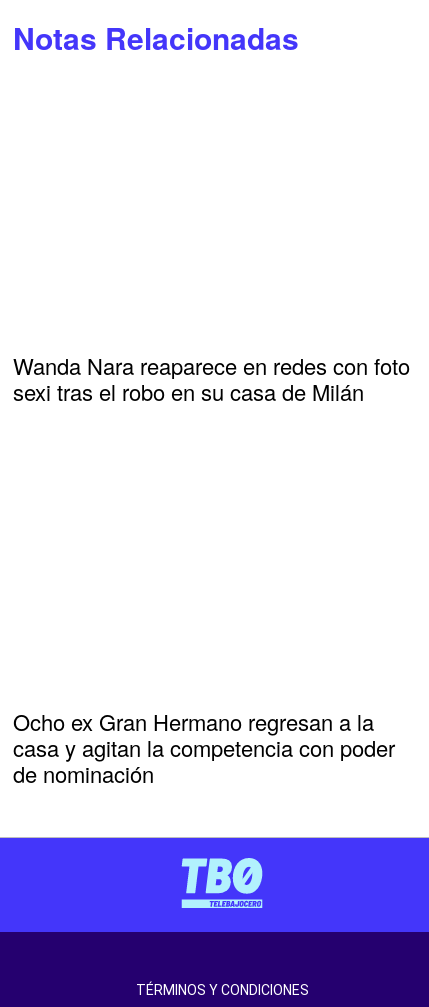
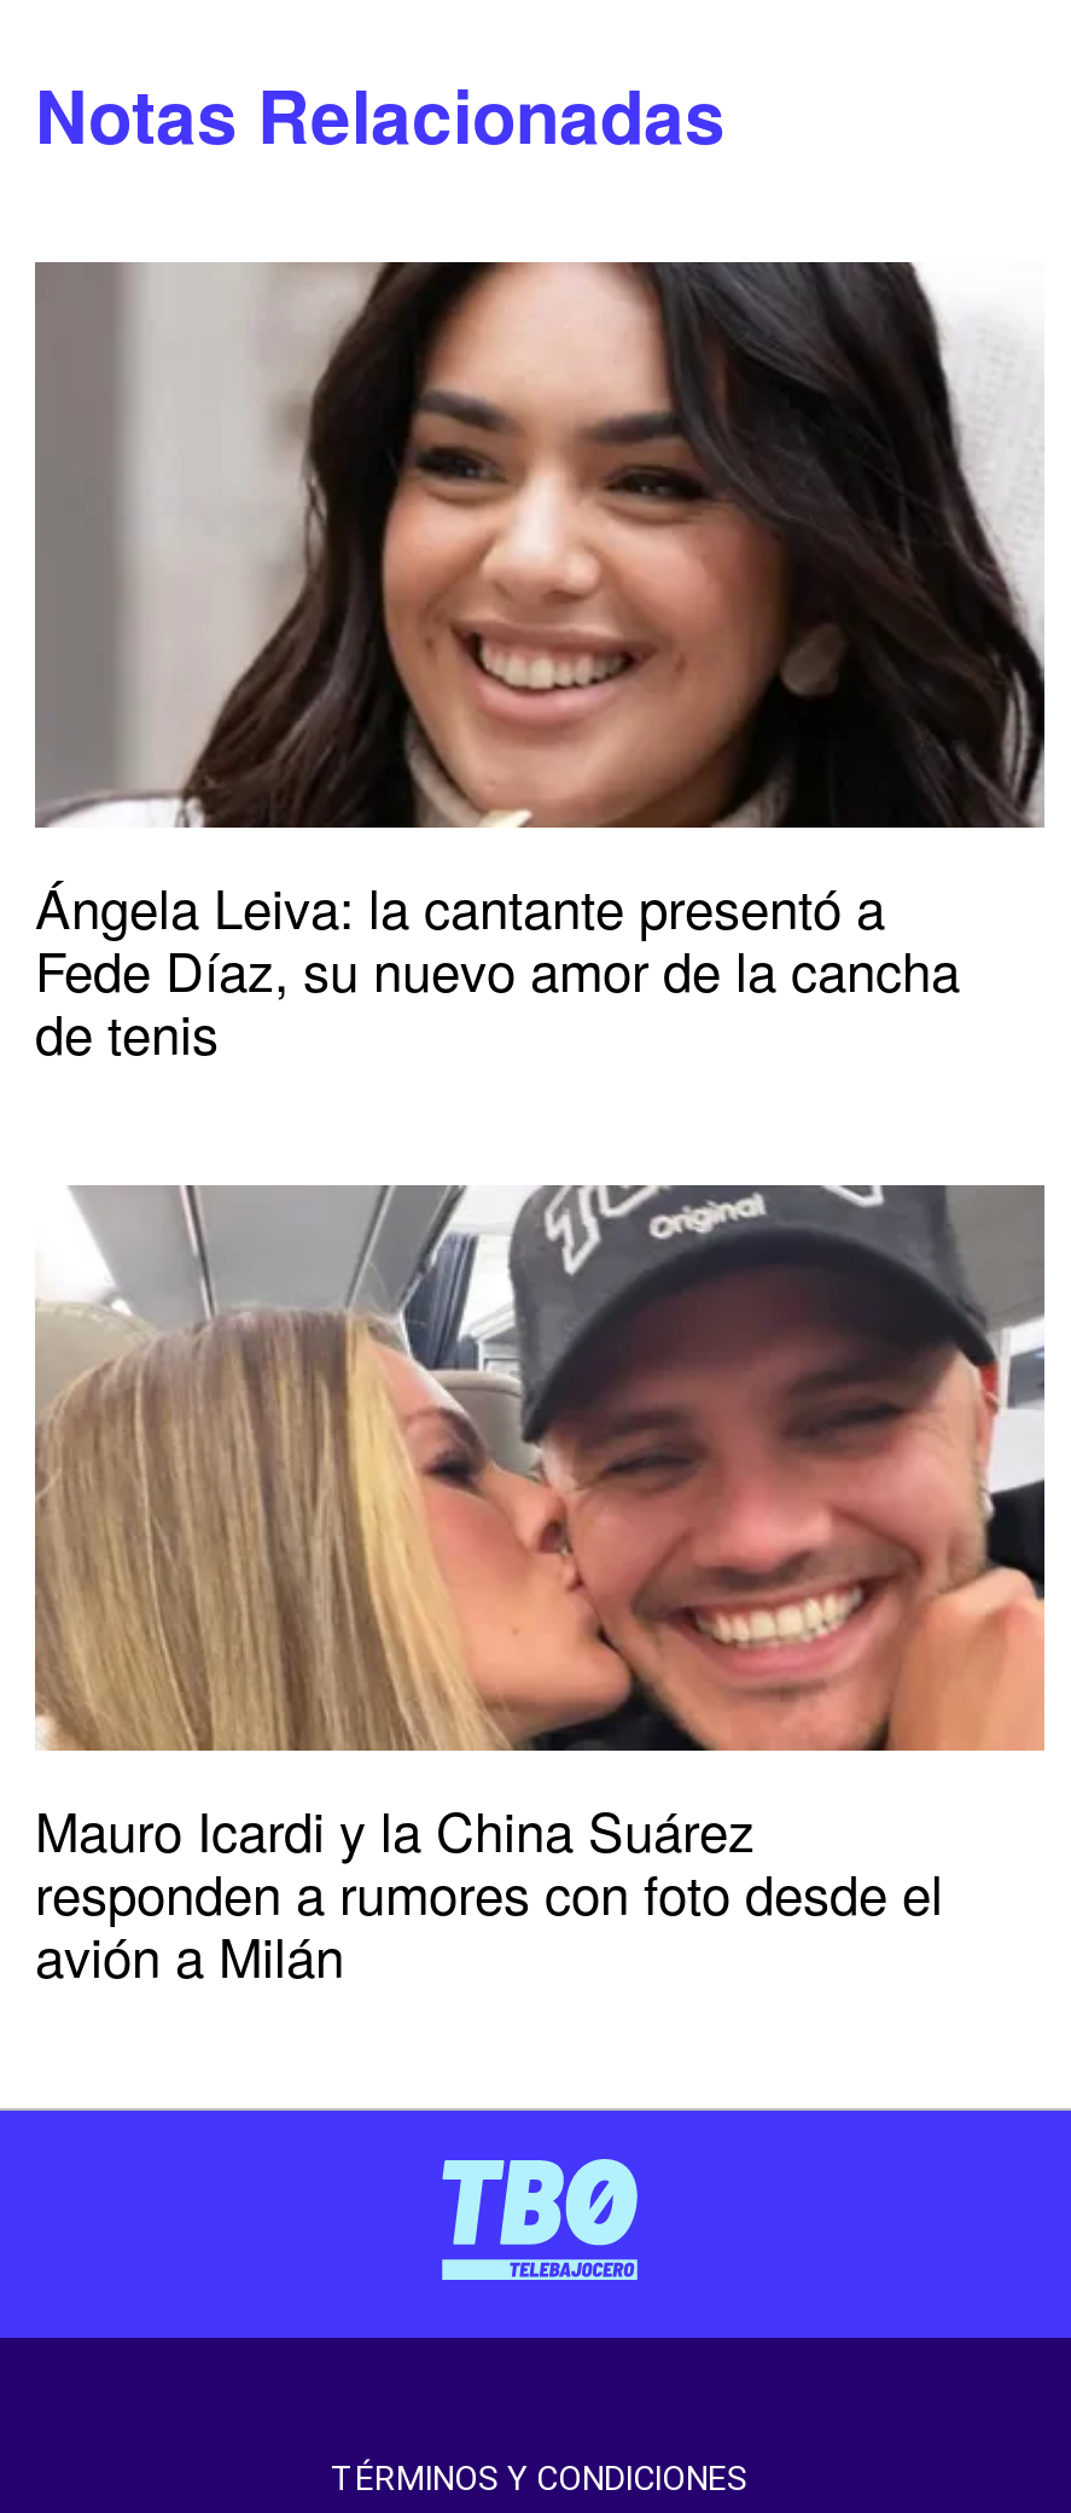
none -> [33,260,1047,830] [image]
none -> [33,1183,1047,1753] [image]
[13,350,410,407] Wanda Nara reaparece en redes con foto | sexi tras el robo en su casa de Milán -> [35,869,960,1069] Ángela Leiva: la cantante presentó a | Fede Díaz, su nuevo amor de la cancha | de tenis
[13,706,395,789] Ocho ex Gran Hermano regresan a la | casa y agitan la competencia con poder | de nominación -> [35,1791,943,1992] Mauro Icardi y la China Suárez | responden a rumores con foto desde el | avión a Milán

